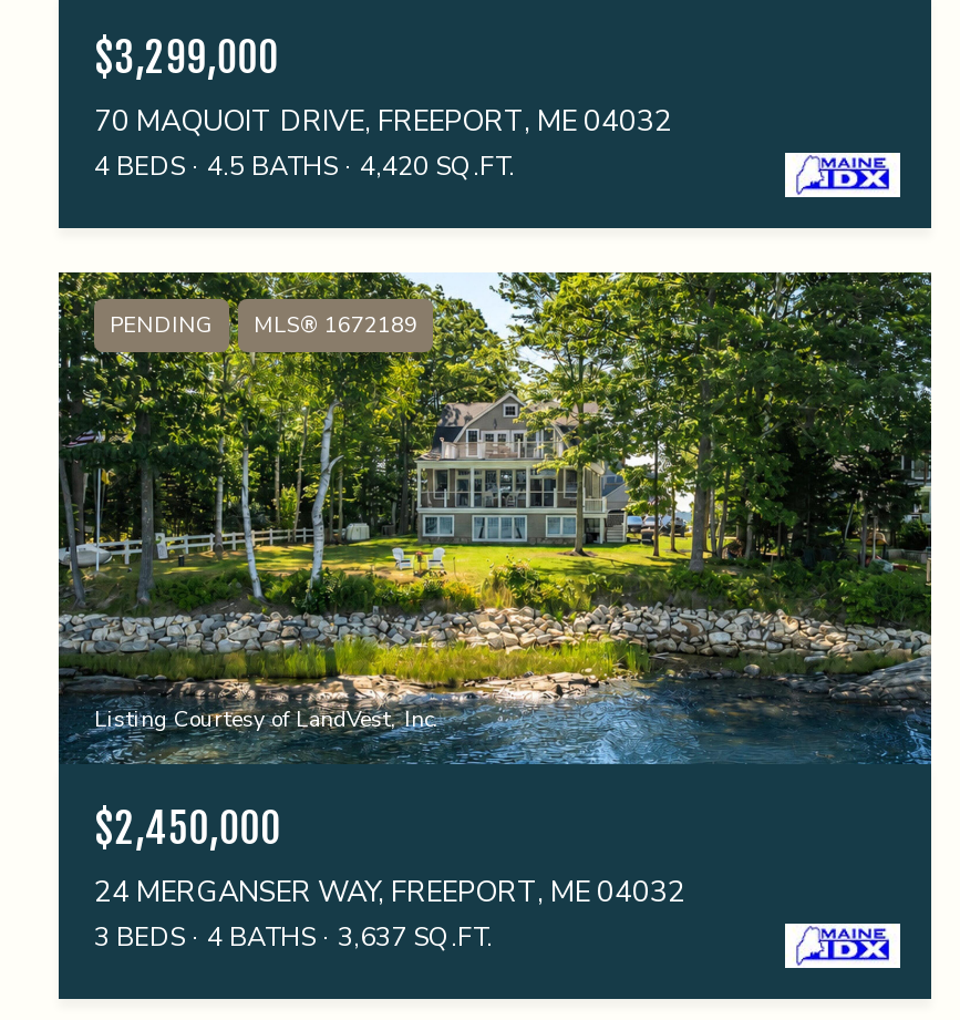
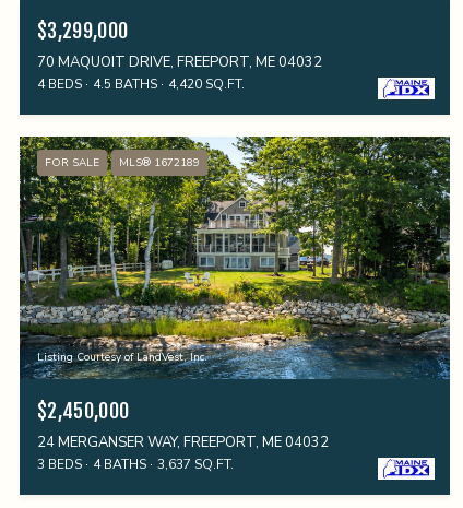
[110,311,214,342] PENDING -> [45,155,99,171] FOR SALE

